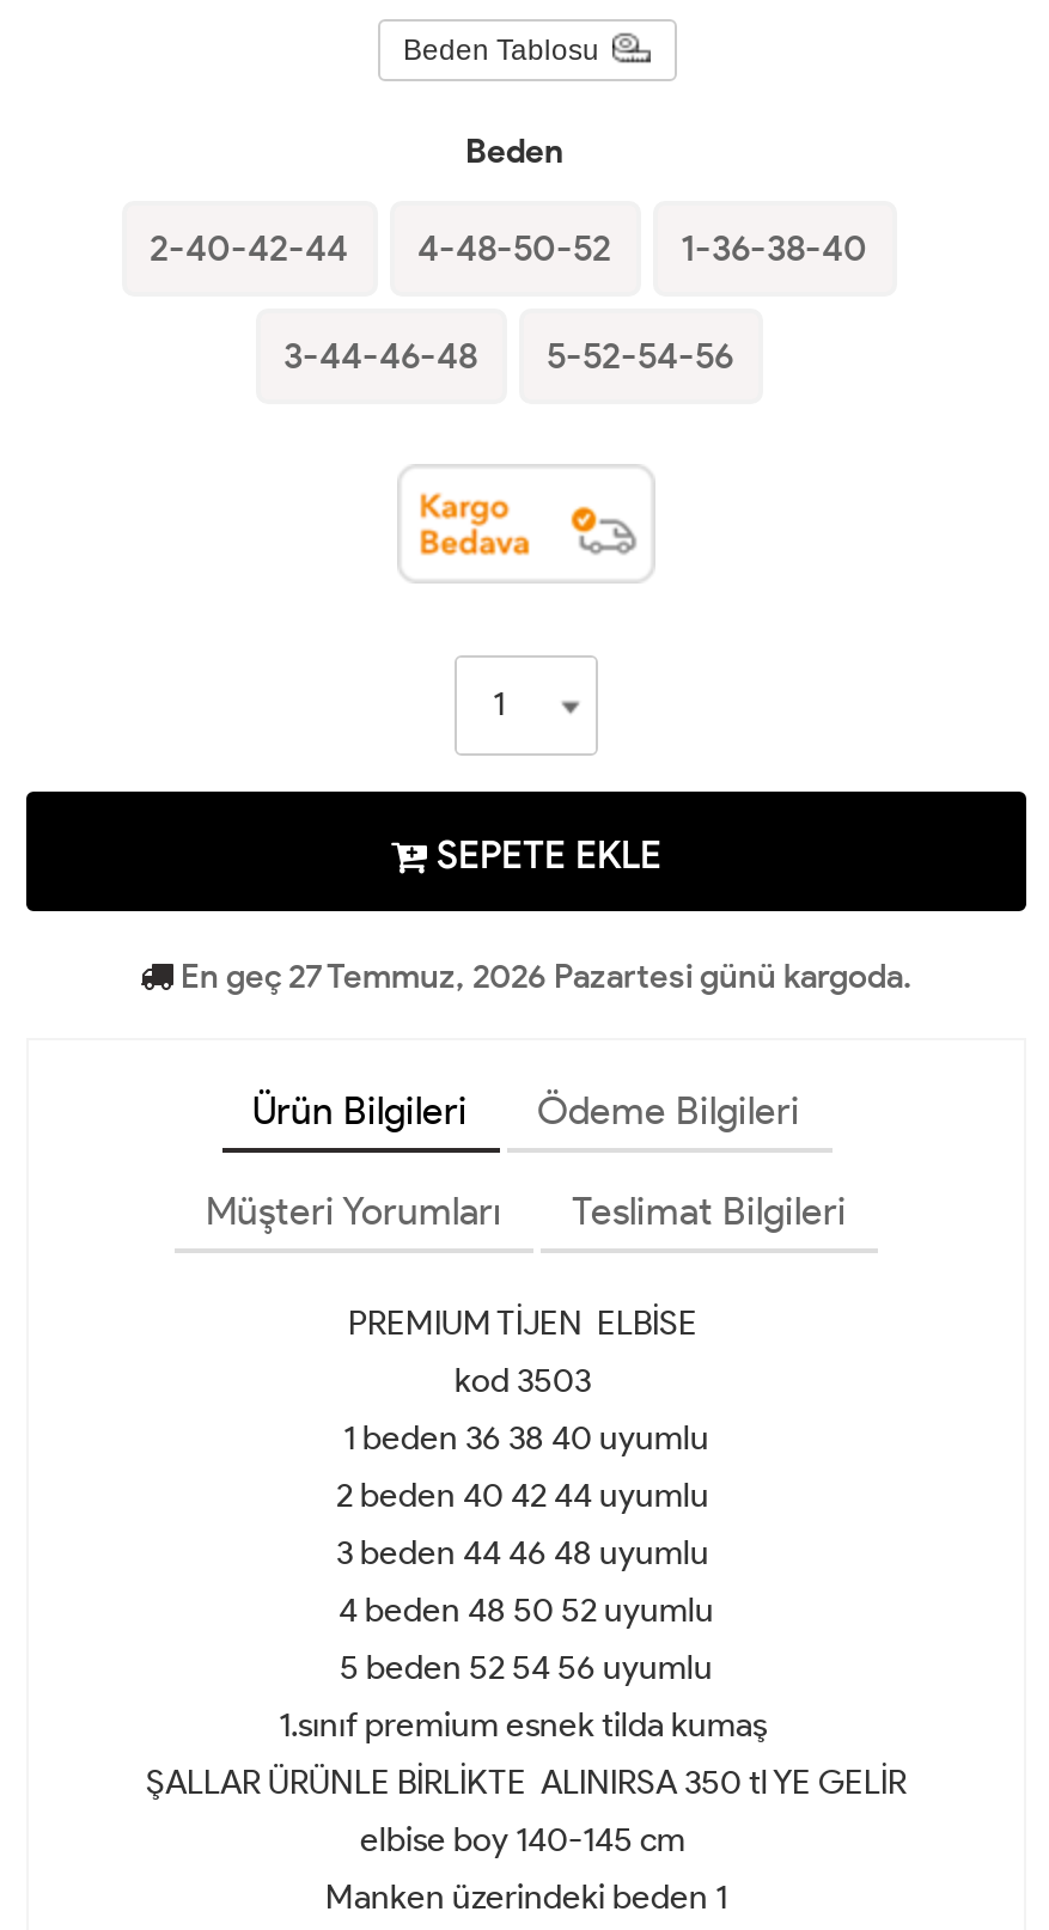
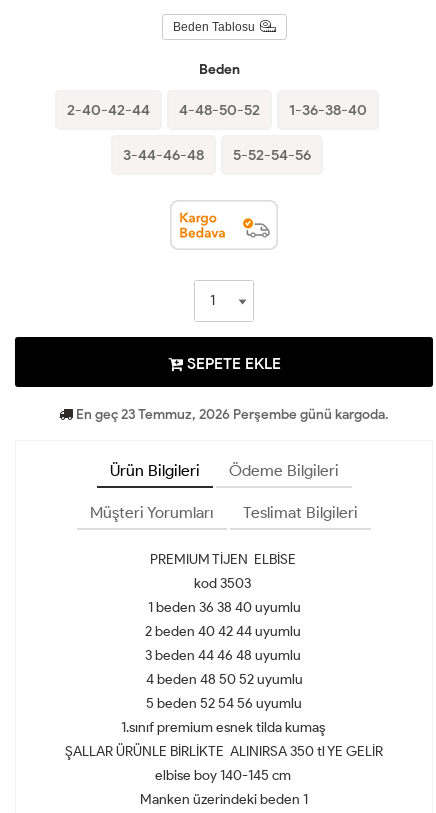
[173,956,913,997] En geç 27 Temmuz, 2026 Pazartesi günü kargoda. -> [73,406,389,423] En geç 23 Temmuz, 2026 Perşembe günü kargoda.

